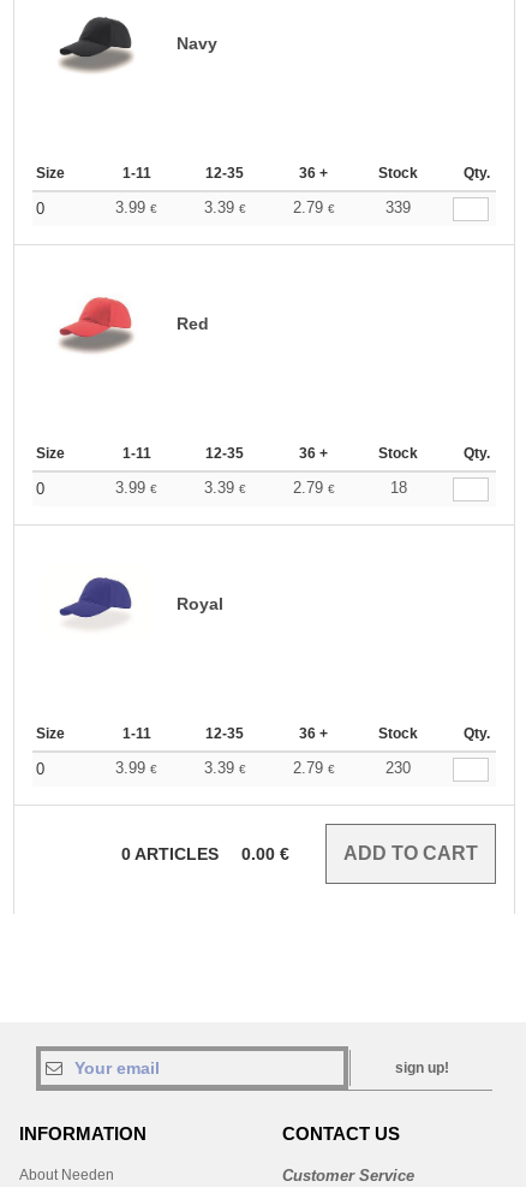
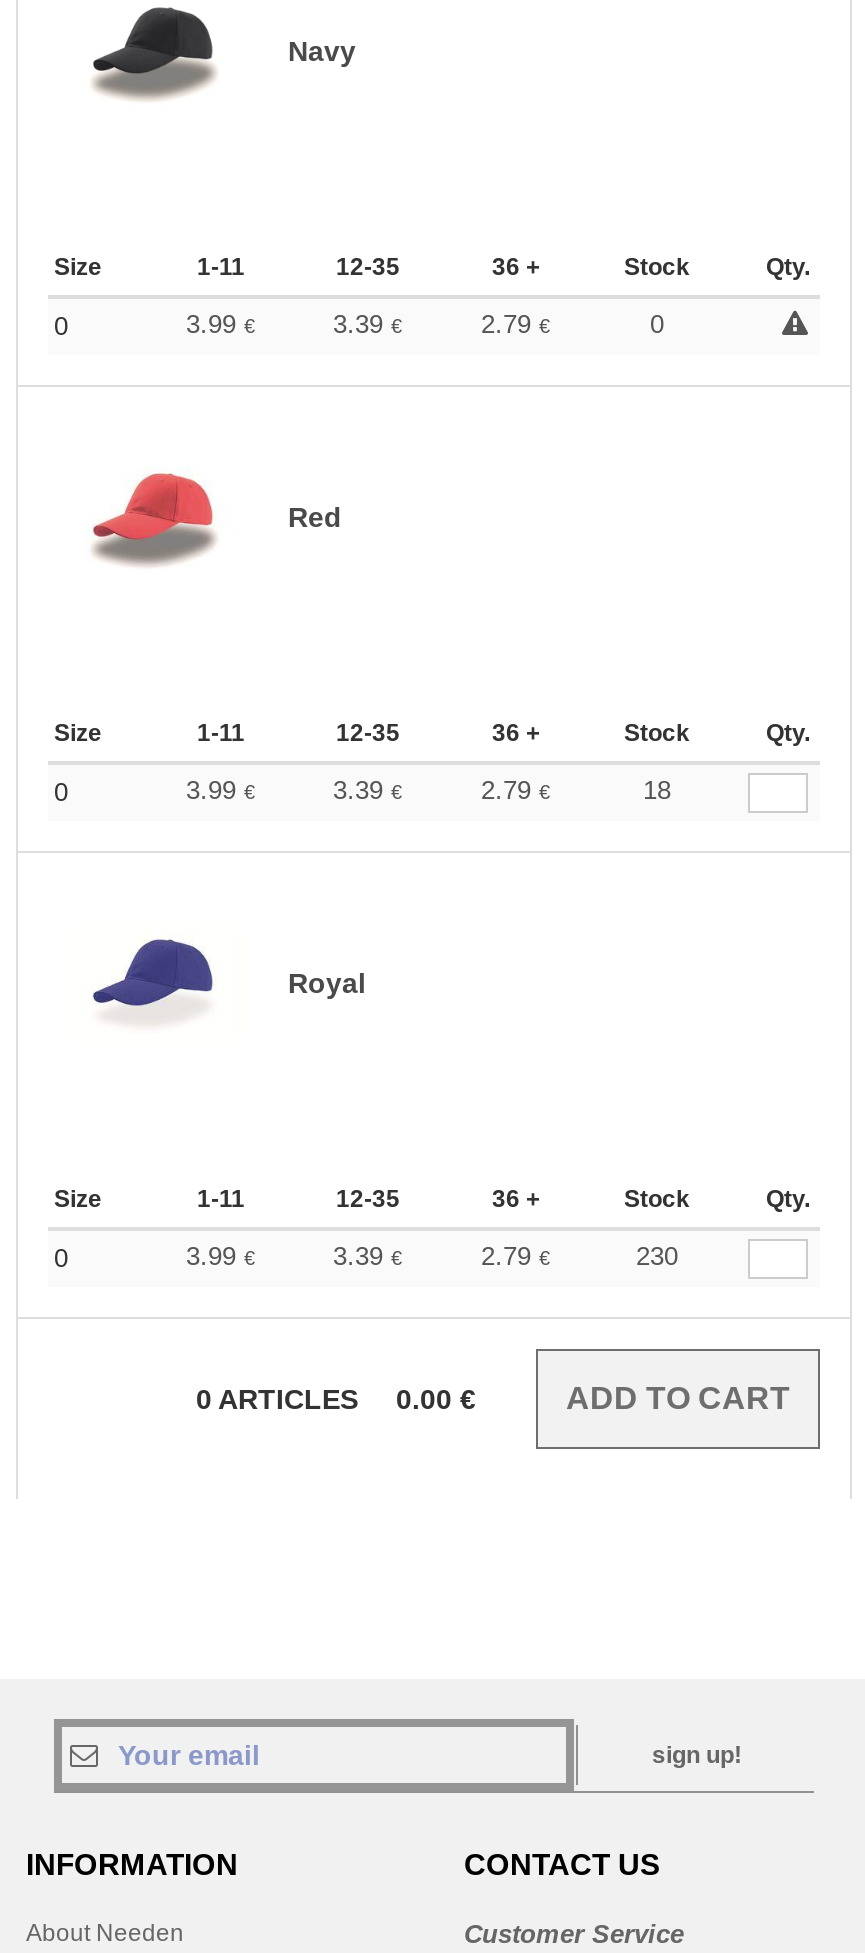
[385,198,411,216] 339 -> [650,309,664,339] 0

